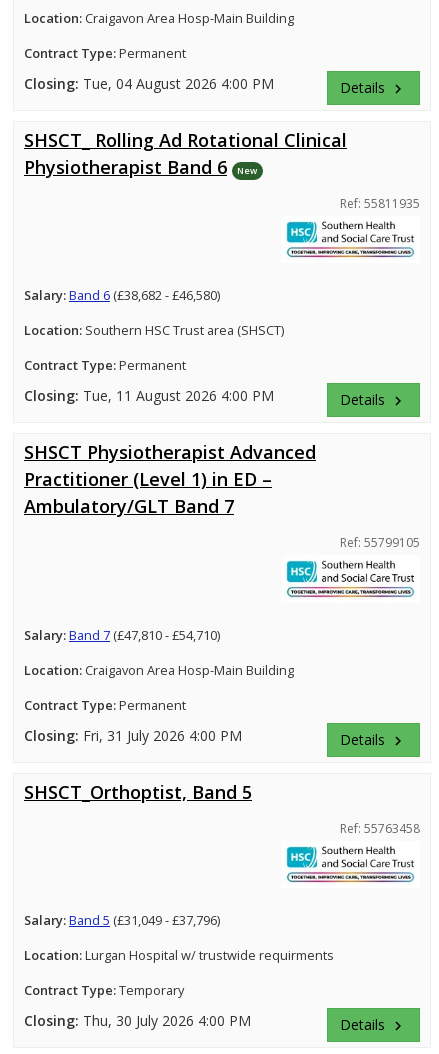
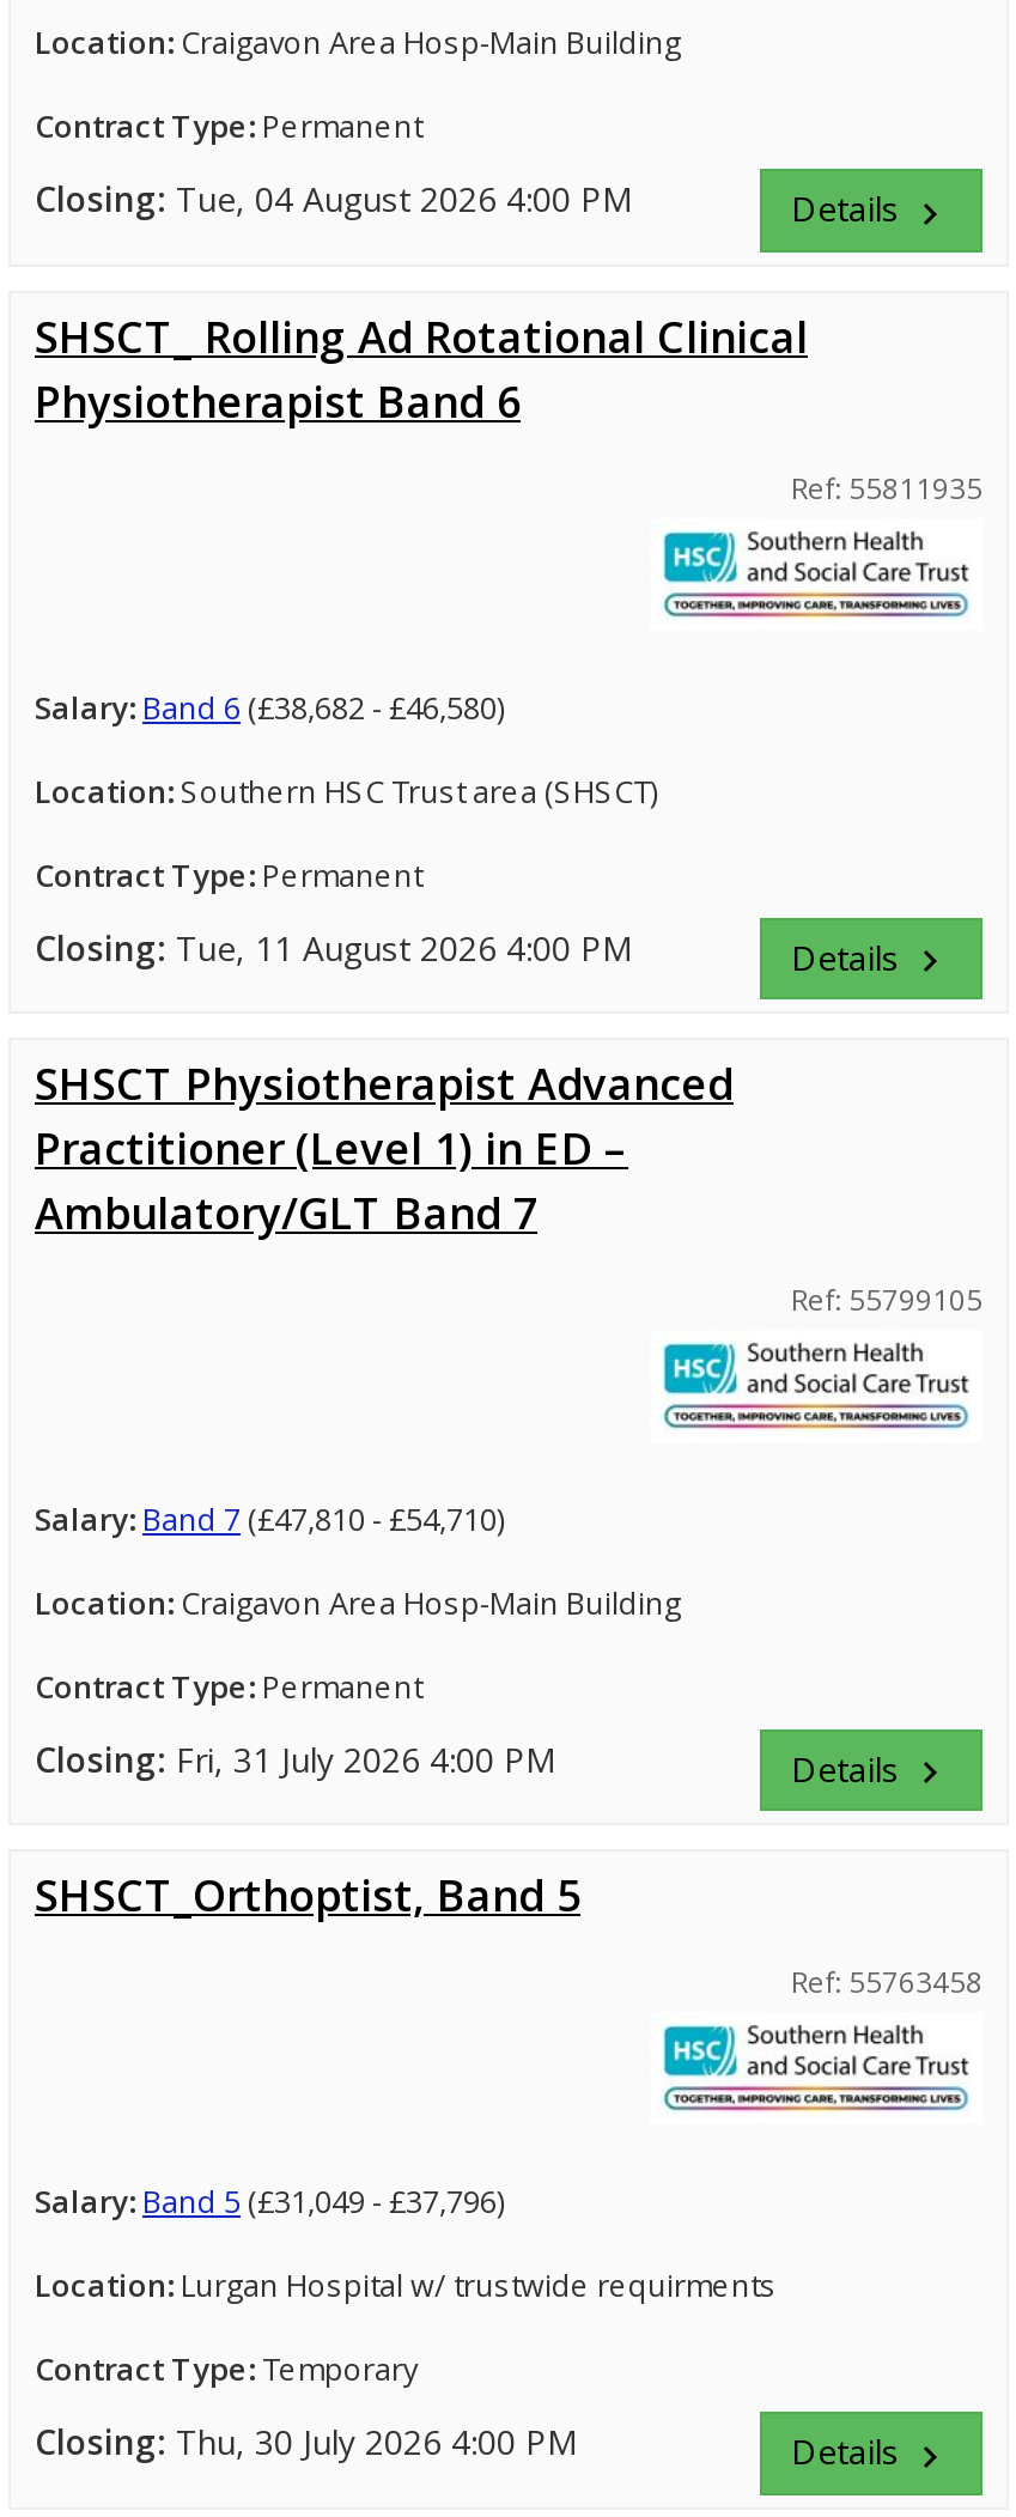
[237,164,257,177] New -> none

